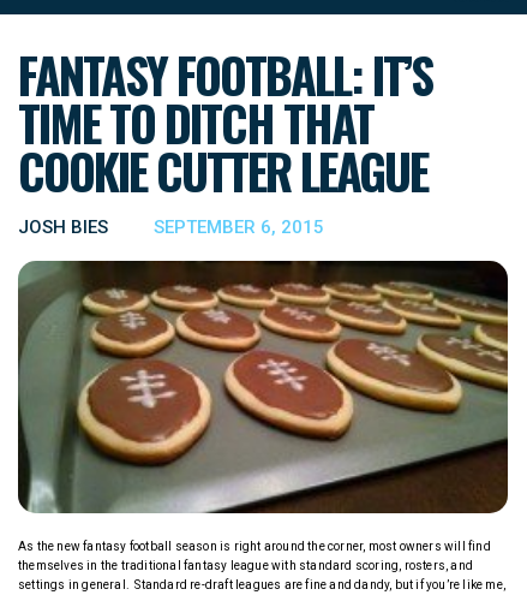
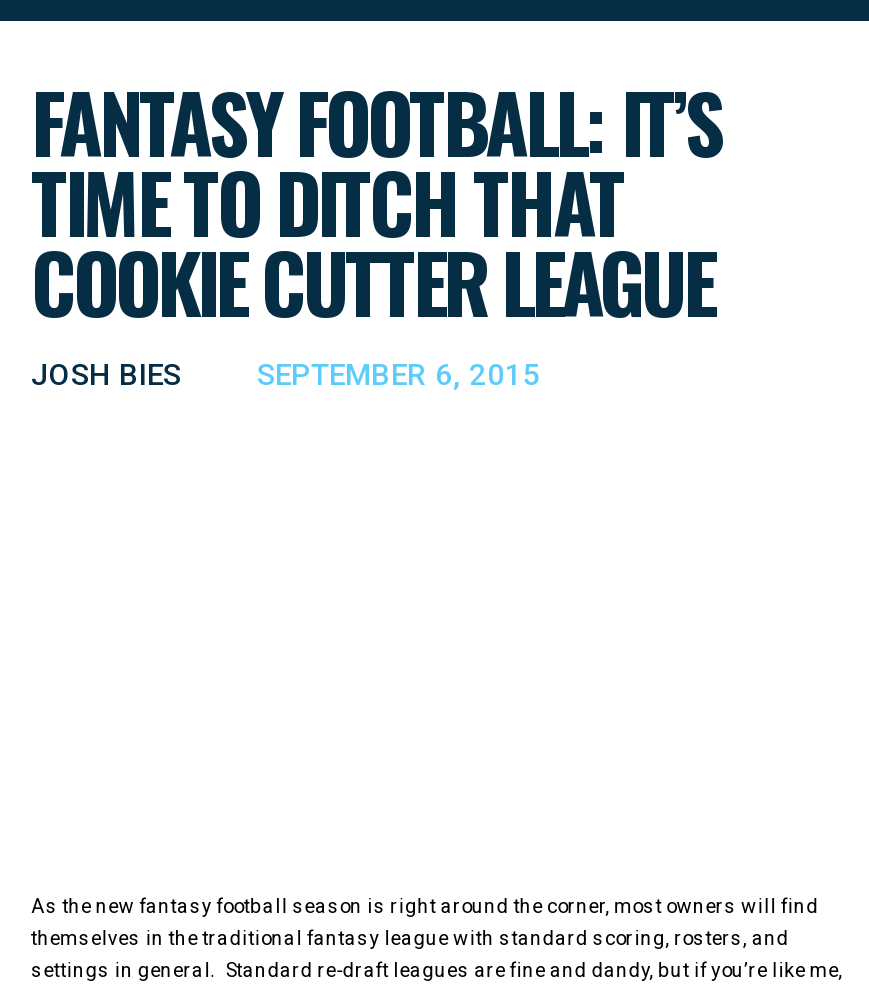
[17,260,509,514] [image] -> none

